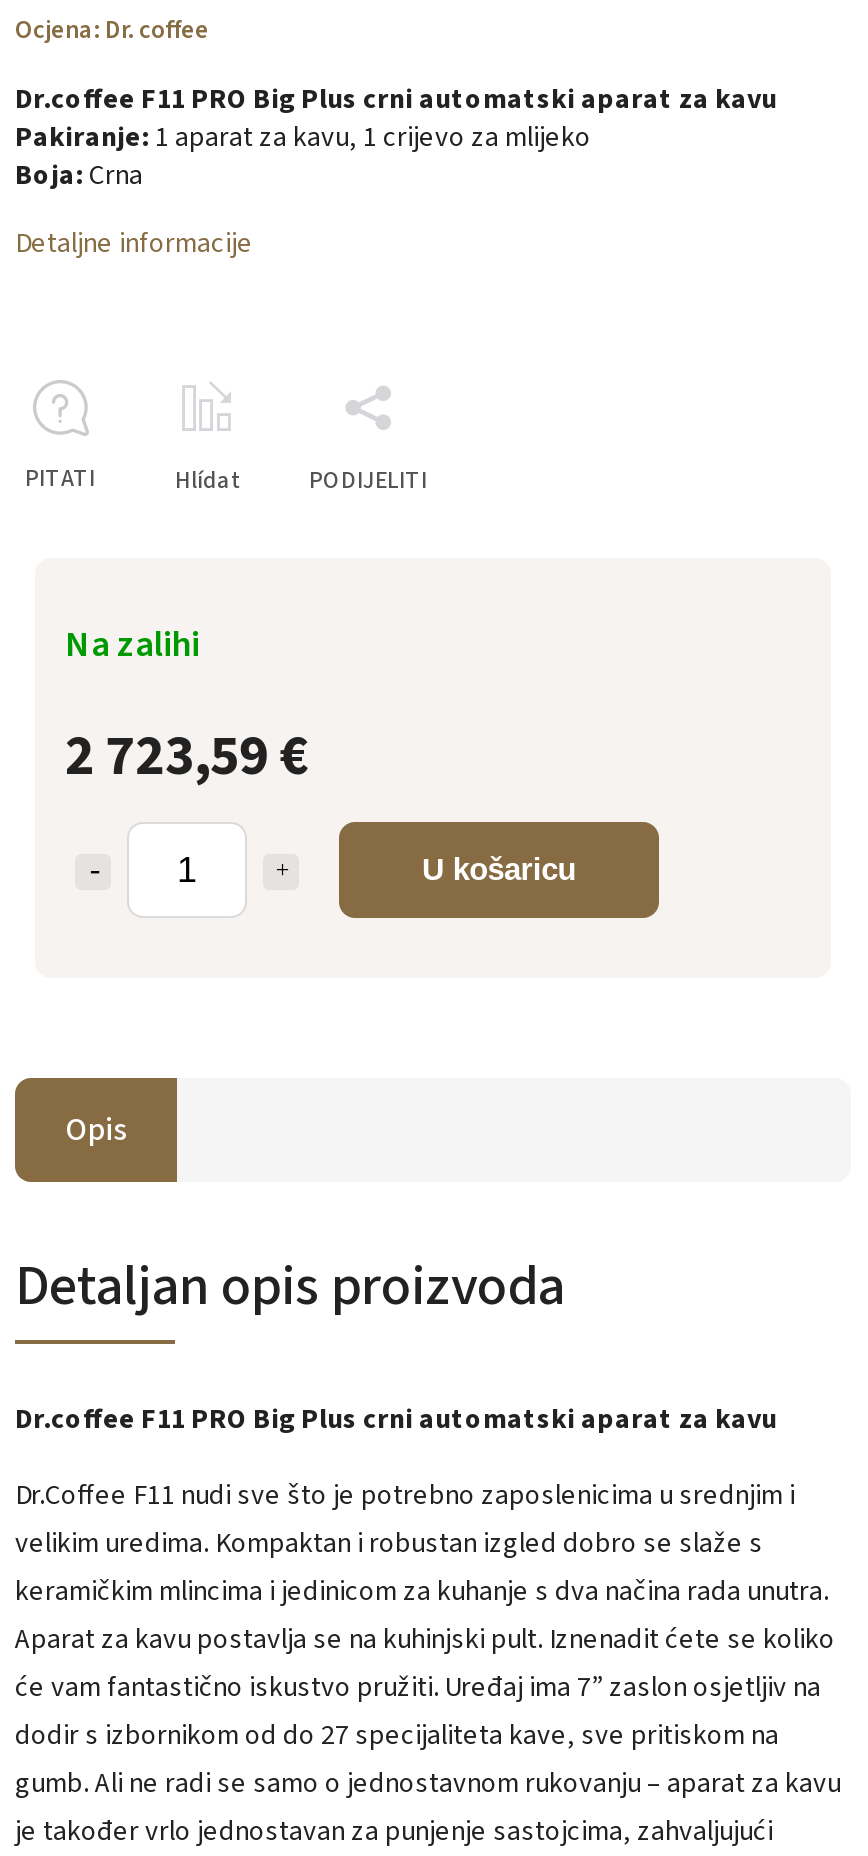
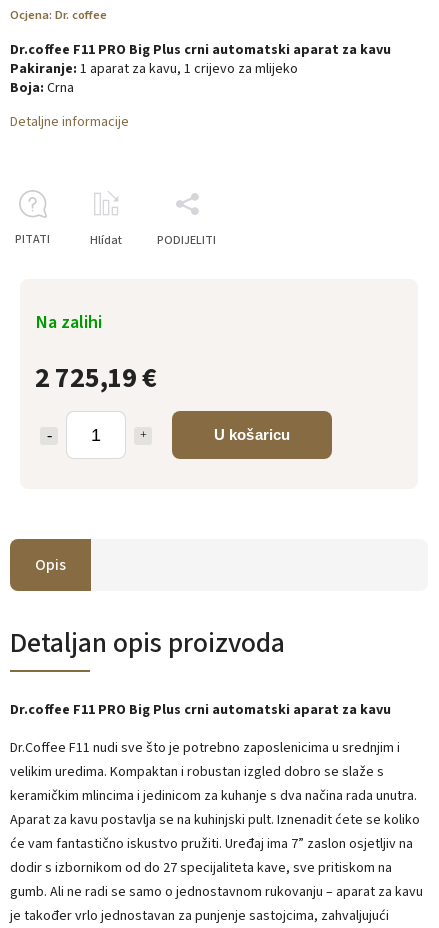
[65,715,309,795] 2 723,59 € -> [35,357,157,397] 2 725,19 €

